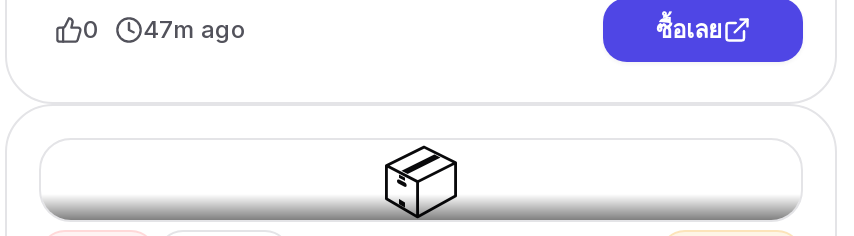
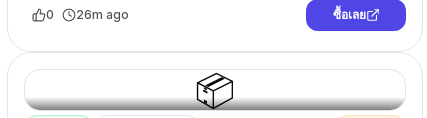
[83,14,247,44] 0 47m ago -> [46,7,129,22] 0 26m ago

